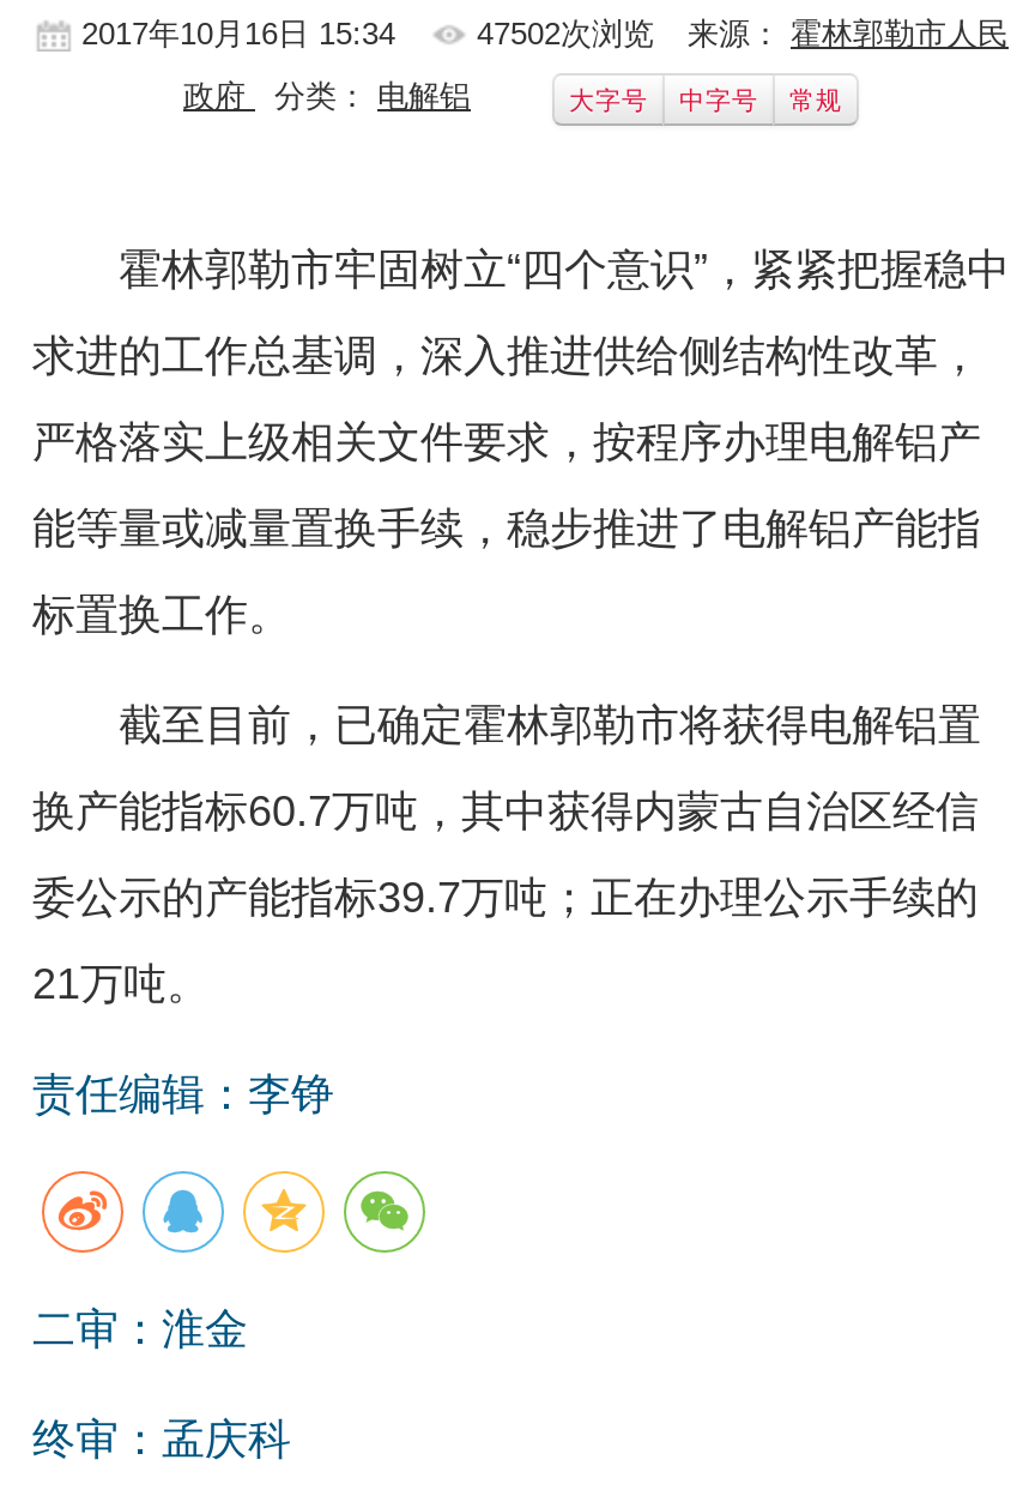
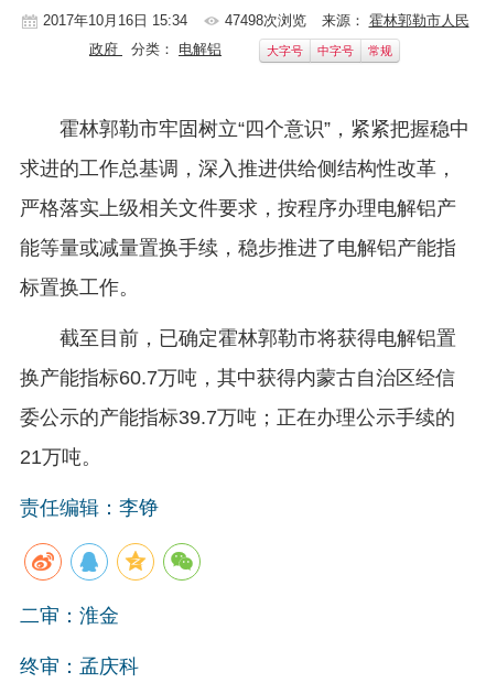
[477,16,654,52] 47502次浏览 -> [224,12,306,29] 47498次浏览

